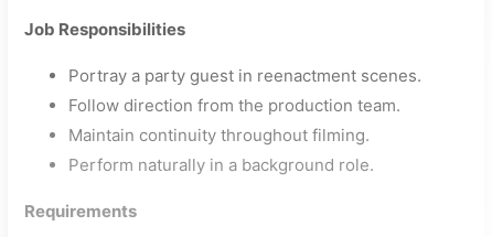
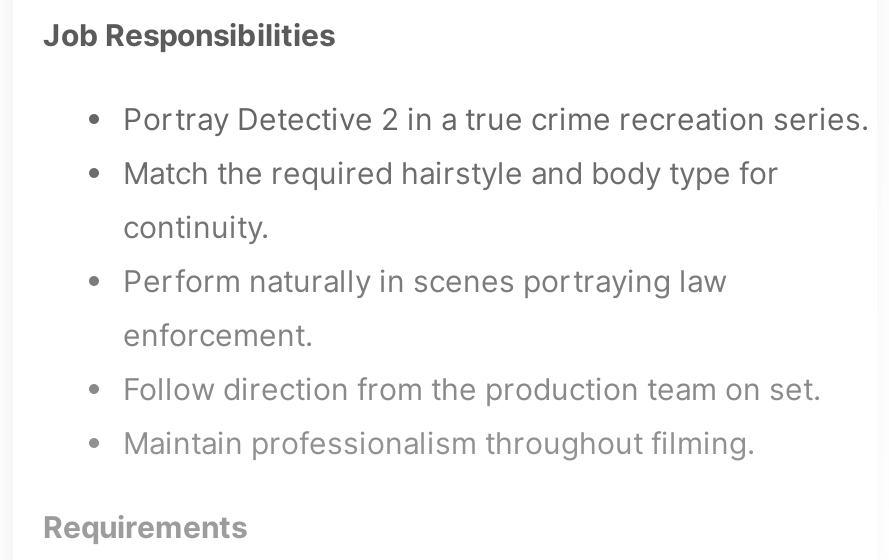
[68,65,421,175] Portray a party guest in reenactment scenes. | Follow direction from the production team. | Maintain continuity throughout filming. | Perform naturally in a background role. -> [123,100,869,462] Portray Detective 2 in a true crime recreation series. | Match the required hairstyle and body type for | continuity. | Perform naturally in scenes portraying law | enforcement. | Follow direction from the production team on set. | Maintain professionalism throughout filming.

